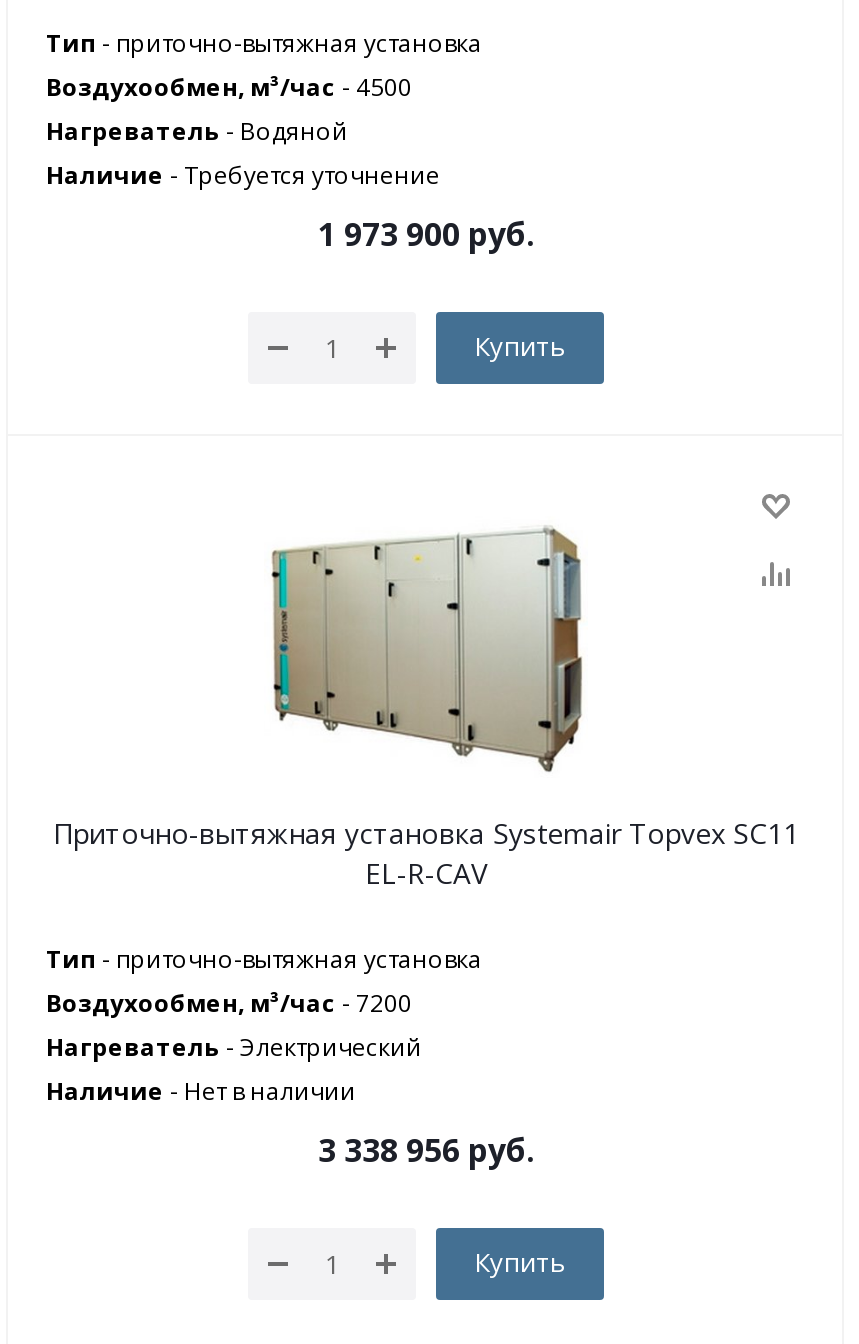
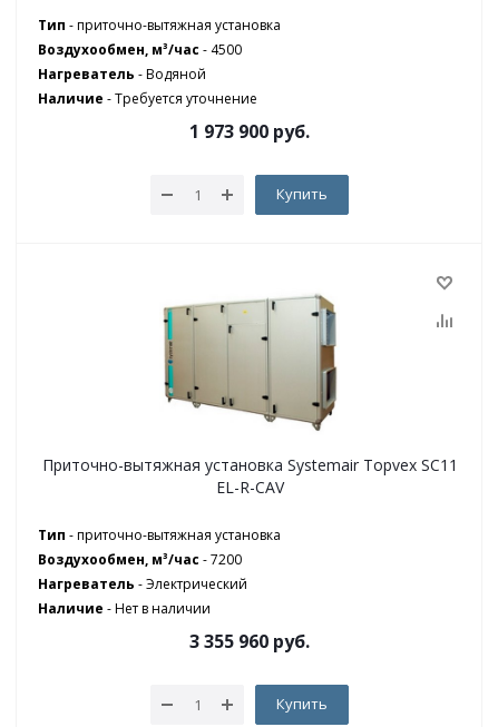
[318,1128,534,1172] 3 338 956 руб. -> [189,629,310,654] 3 355 960 руб.

